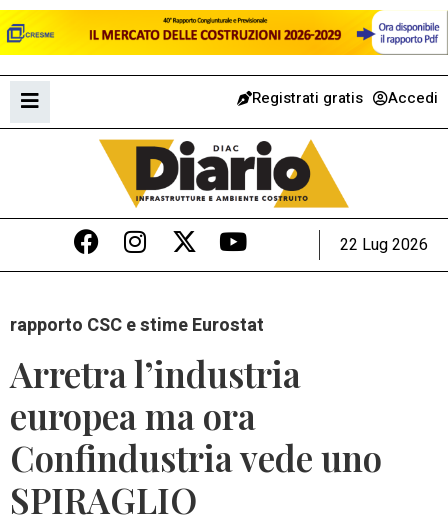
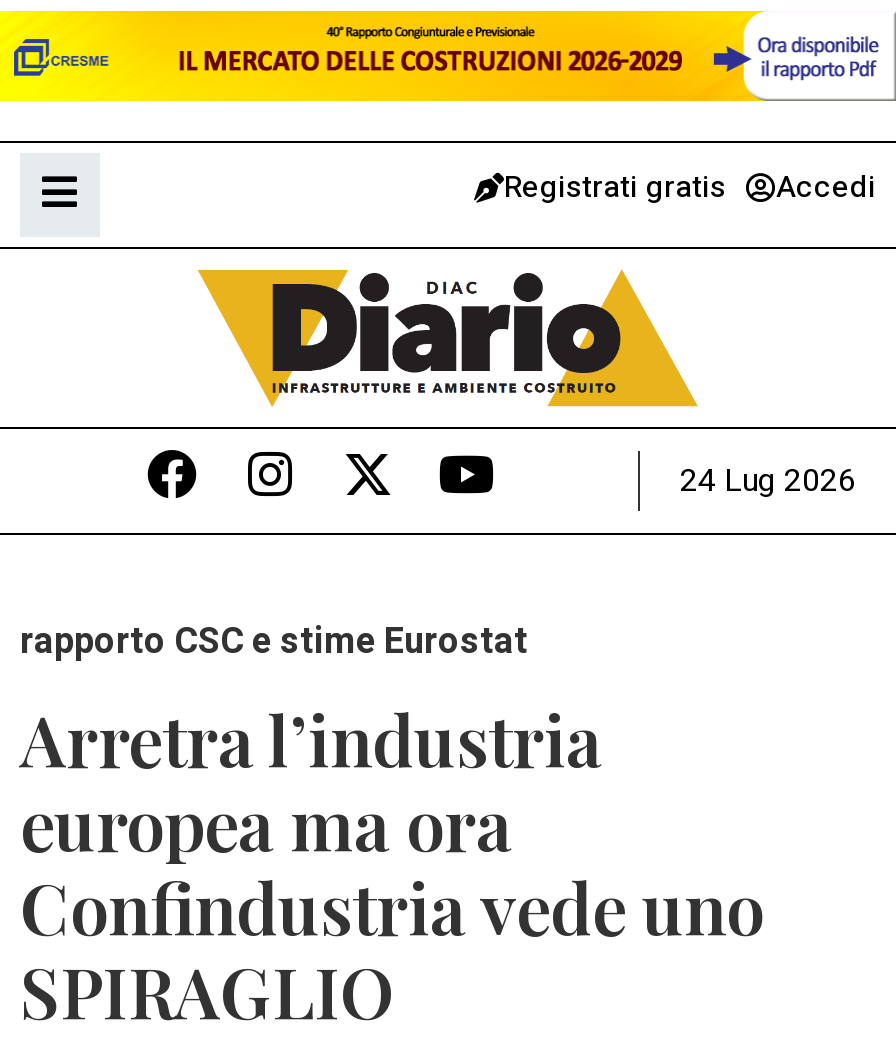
[340,233,428,257] 22 Lug 2026 -> [680,456,856,504] 24 Lug 2026

